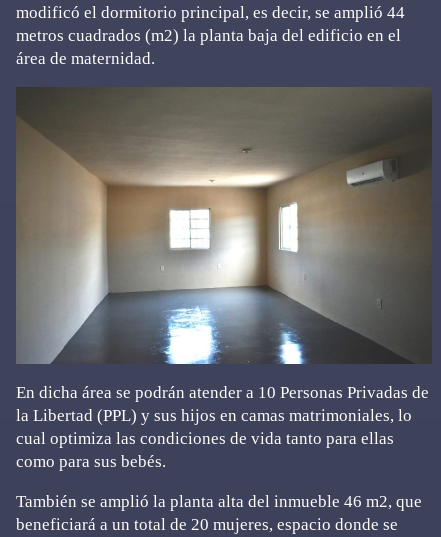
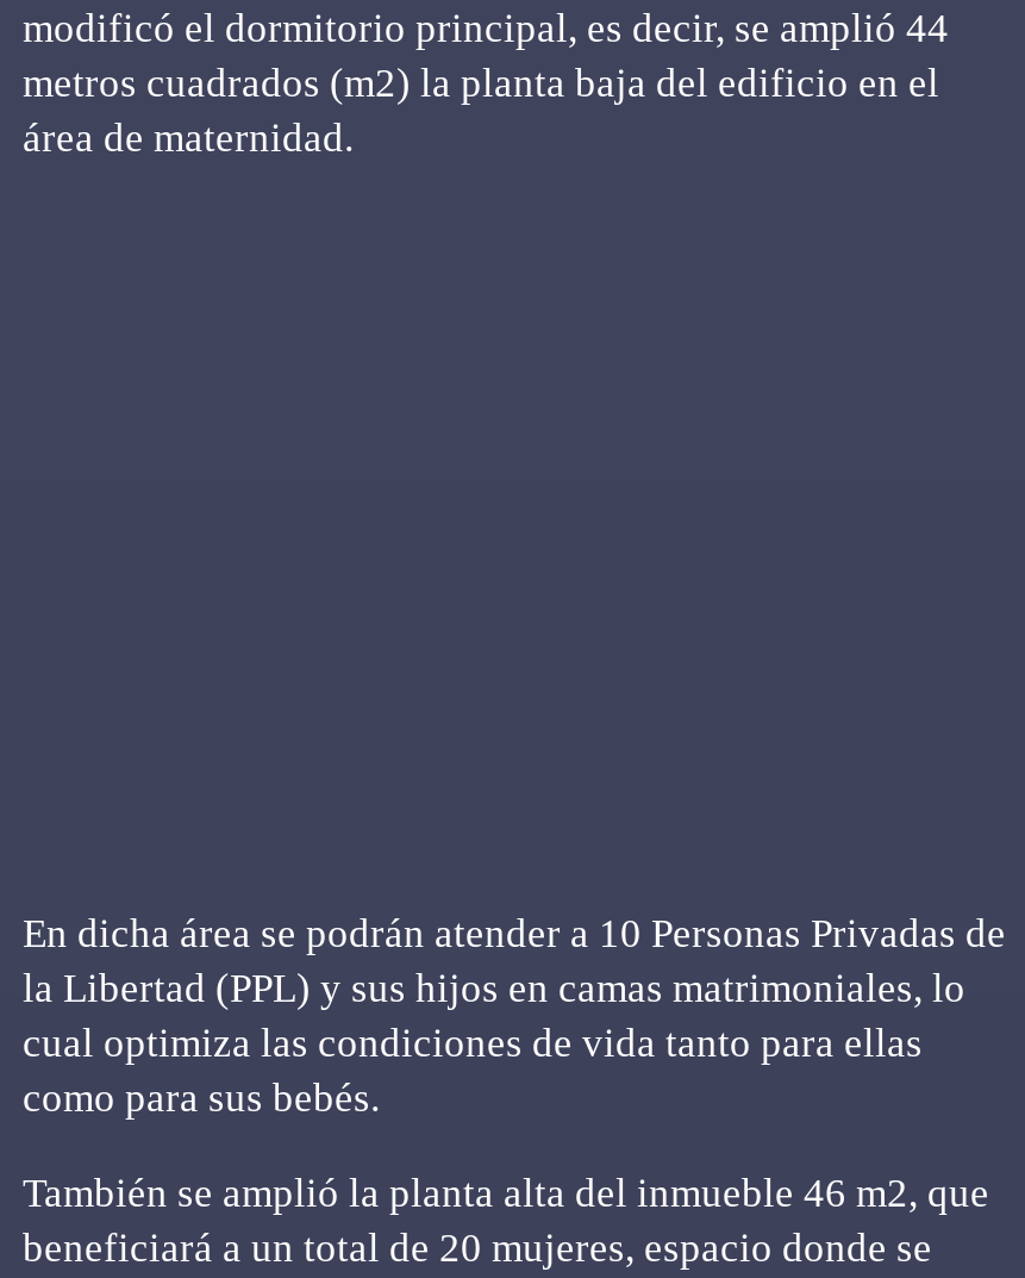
[16,87,432,365] [image] -> none

